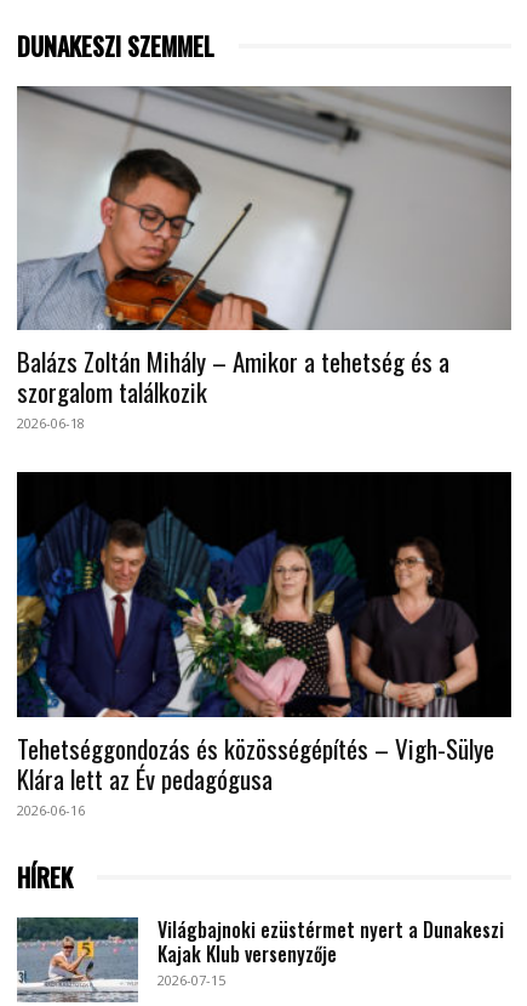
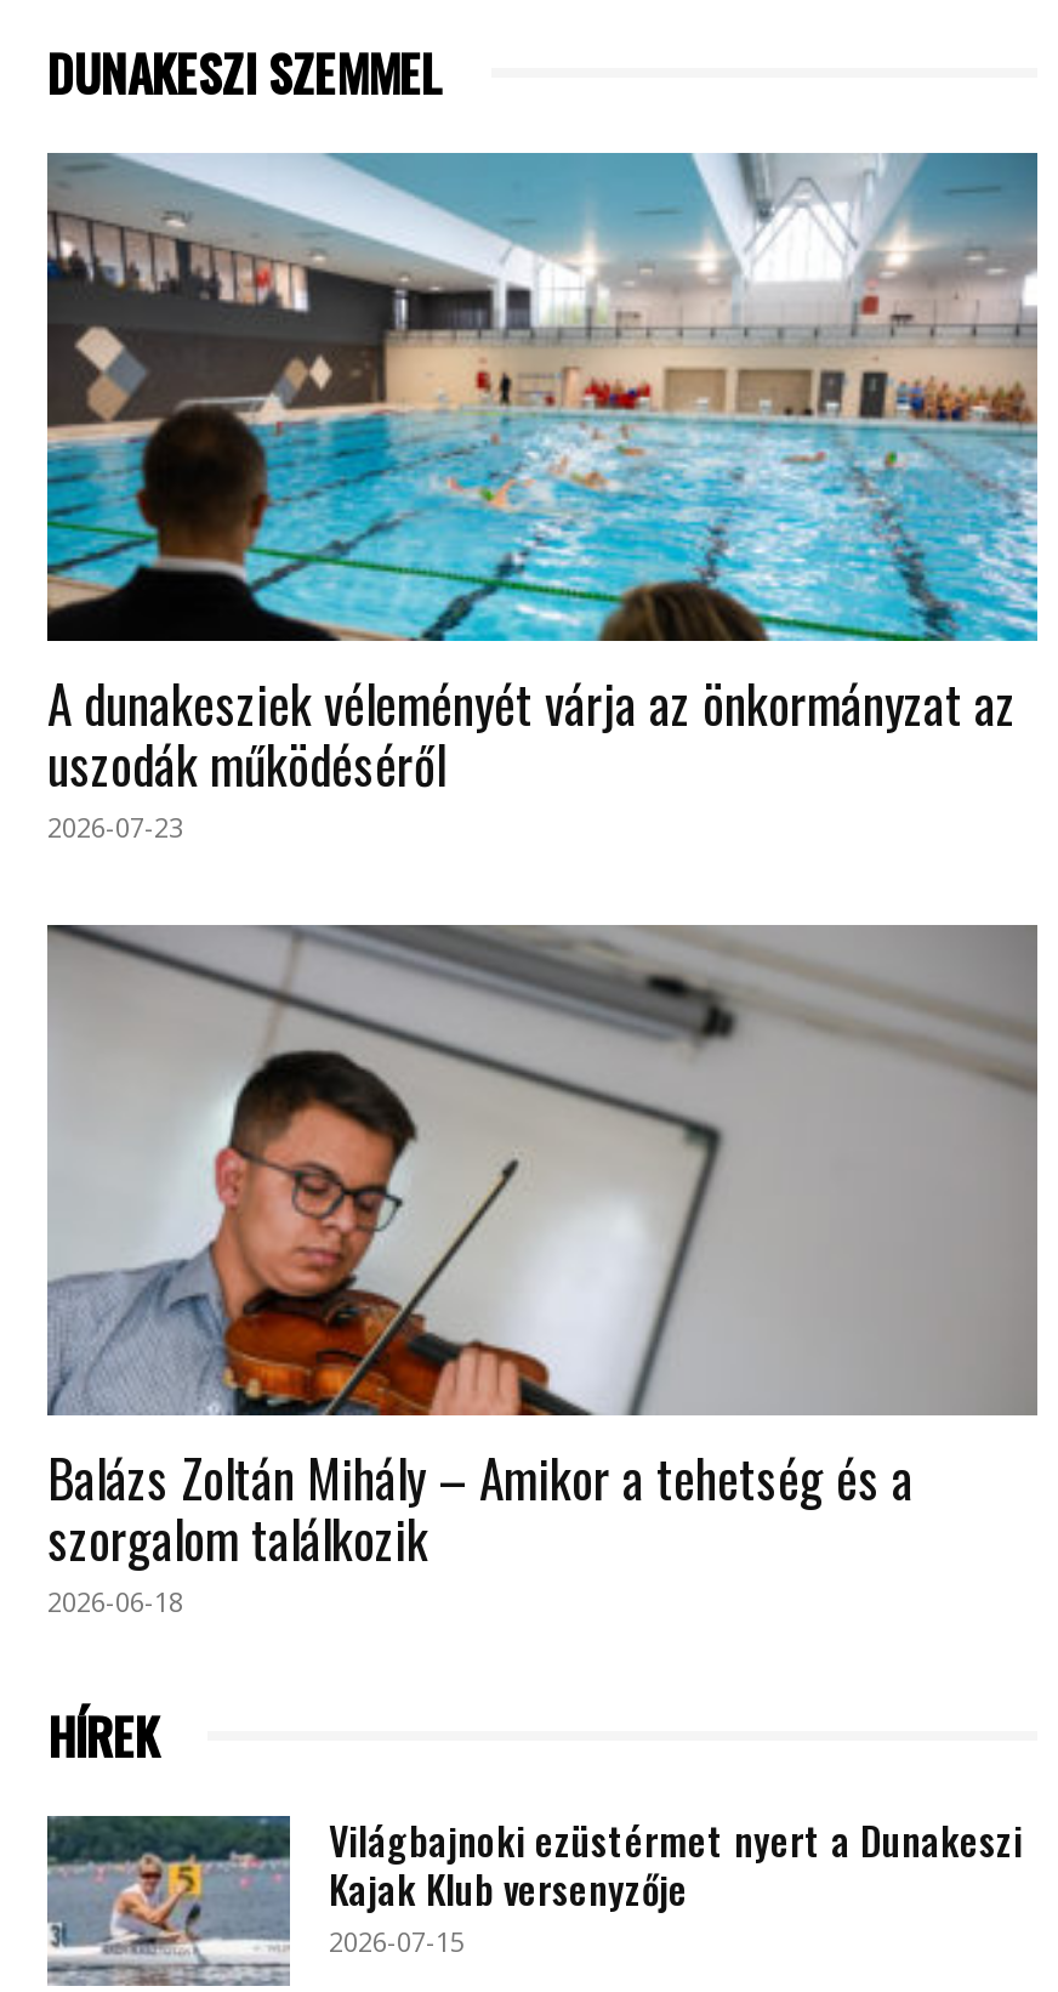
none -> [45,153,1040,845] [image] | A dunakesziek véleményét várja az önkormányzat az | uszodák működéséről | 2026-07-23
moved [16,85,512,432] -> [45,923,1040,1618]: [image] | Balázs Zoltán Mihály – Amikor a tehetség és a | szorgalom találkozik | 2026-06-18
[16,472,512,819] [image] | Tehetséggondozás és közösségépítés – Vigh-Sülye | Klára lett az Év pedagógusa | 2026-06-16 -> none

